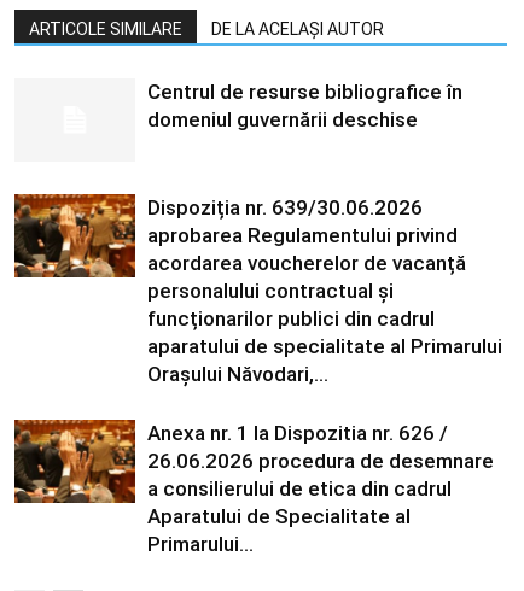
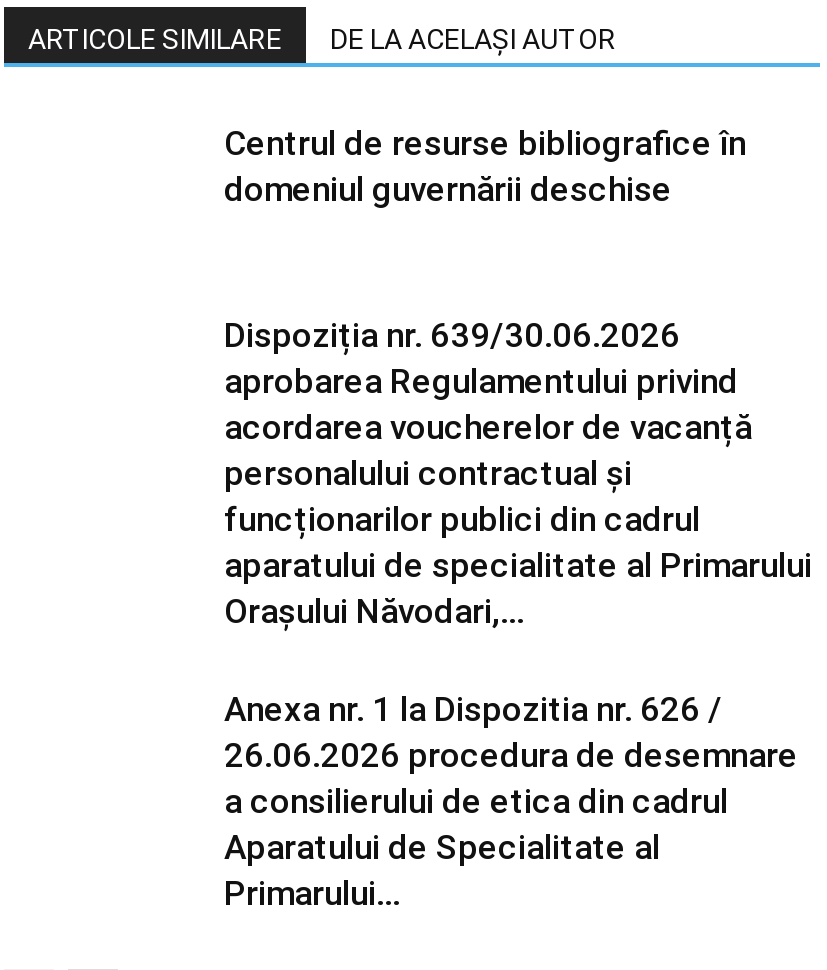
[13,193,136,279] [image] -> none
[13,419,136,504] [image] -> none

